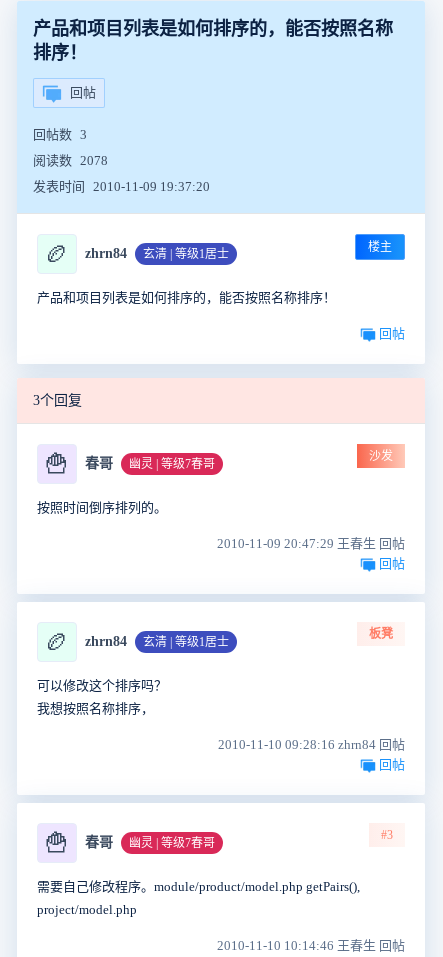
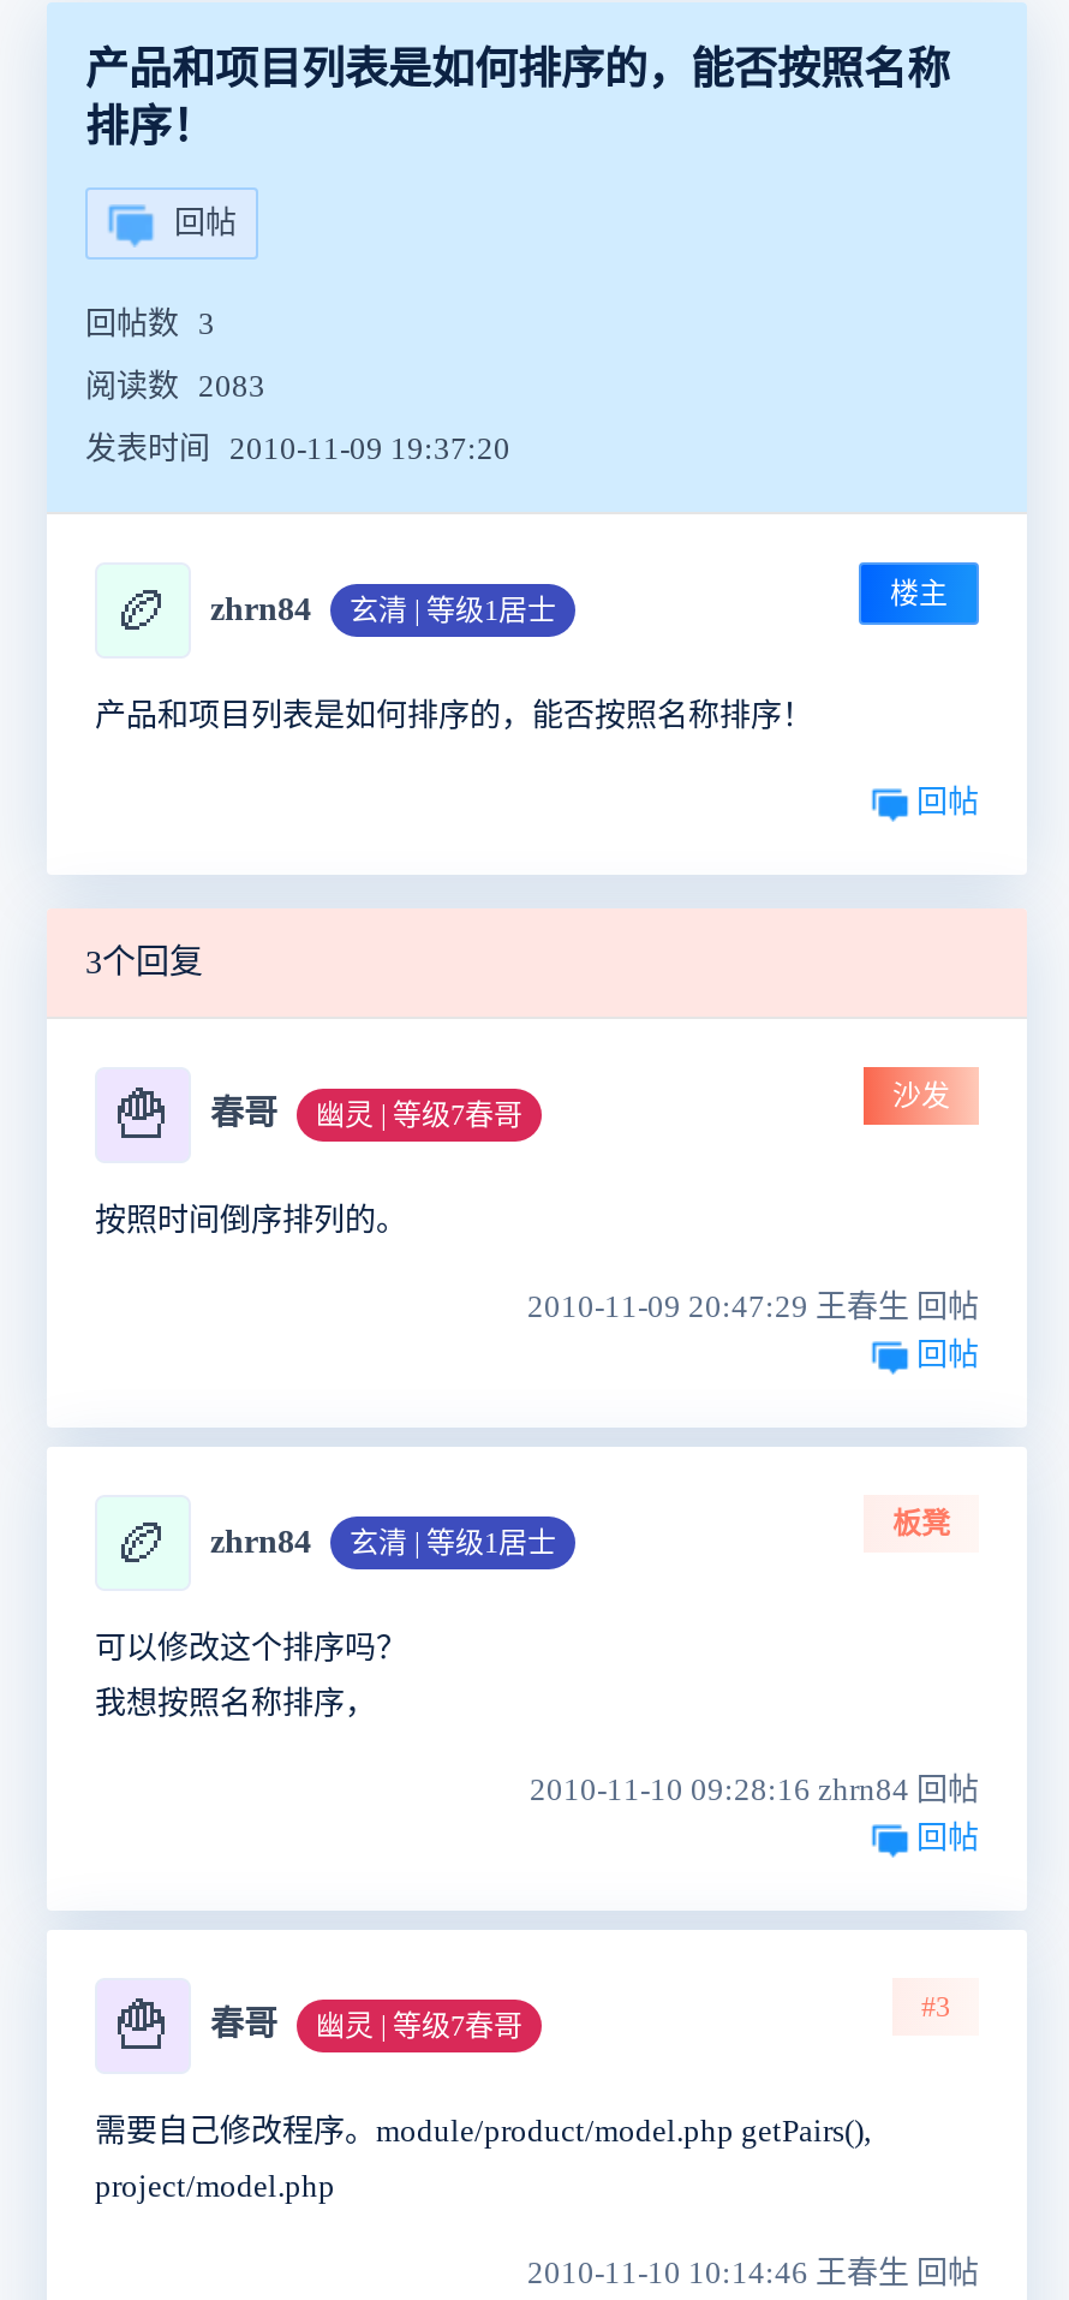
[33,153,108,168] 阅读数 2078 -> [85,368,265,404] 阅读数 2083

